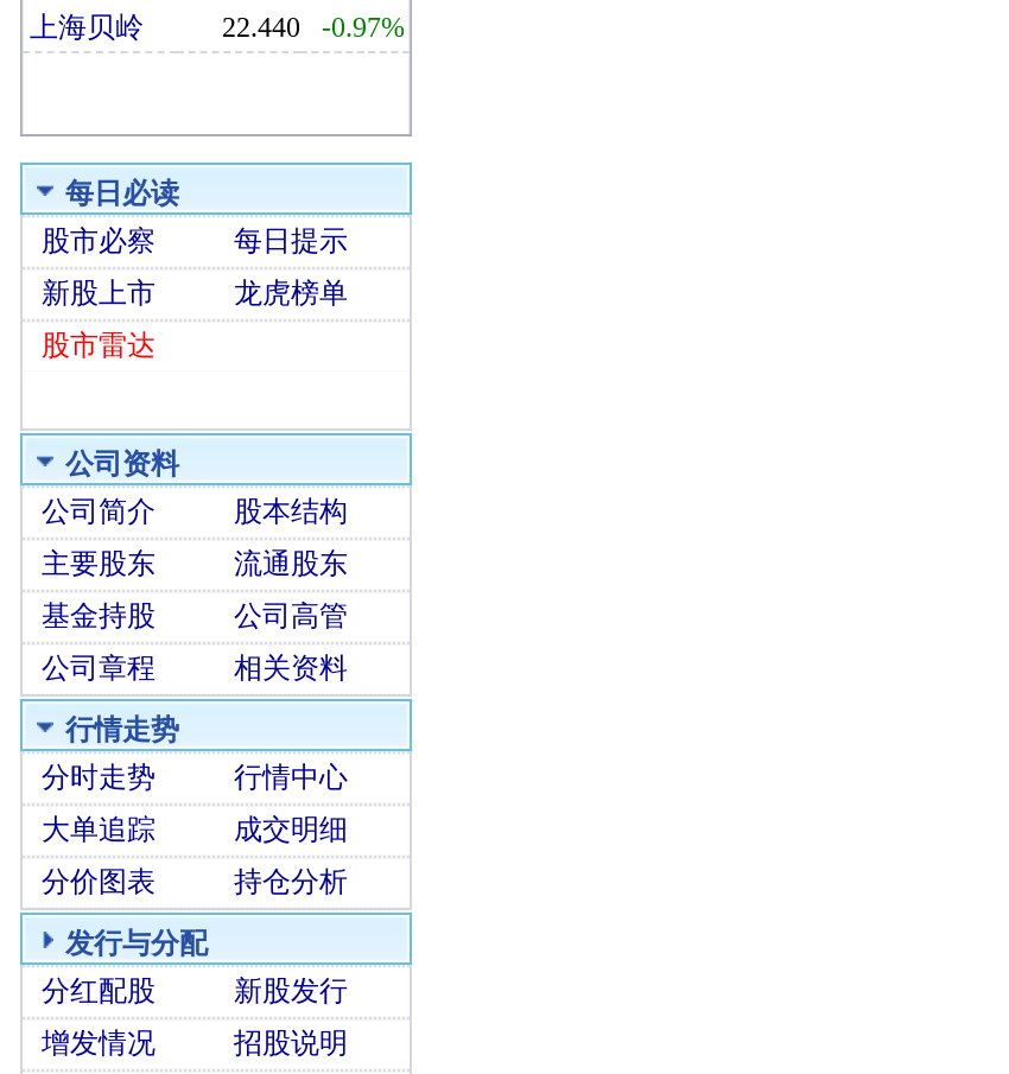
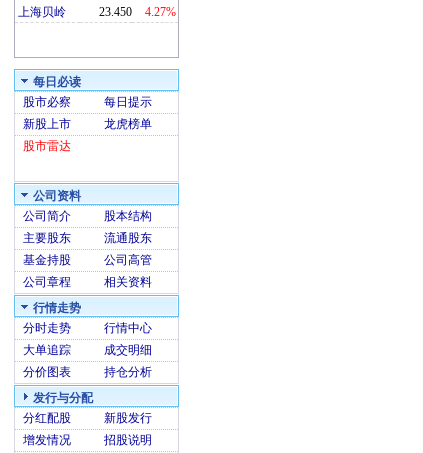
[222,11,300,44] 22.440 -> [99,5,132,19] 23.450
[322,11,405,44] -0.97% -> [145,5,176,19] 4.27%

